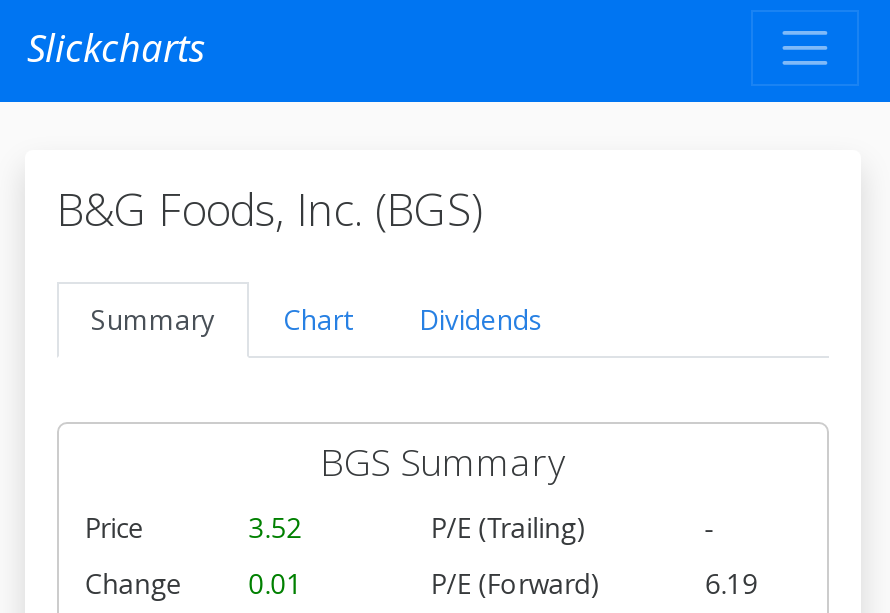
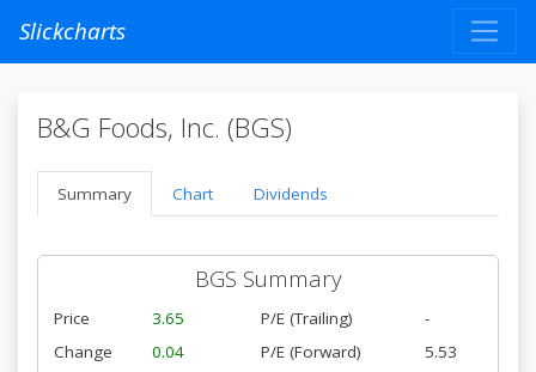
[249,511,303,547] 3.52 -> [152,308,184,329] 3.65
[85,567,303,603] Change 0.01 -> [54,341,184,363] Change 0.04
[705,567,759,603] 6.19 -> [424,341,457,363] 5.53

